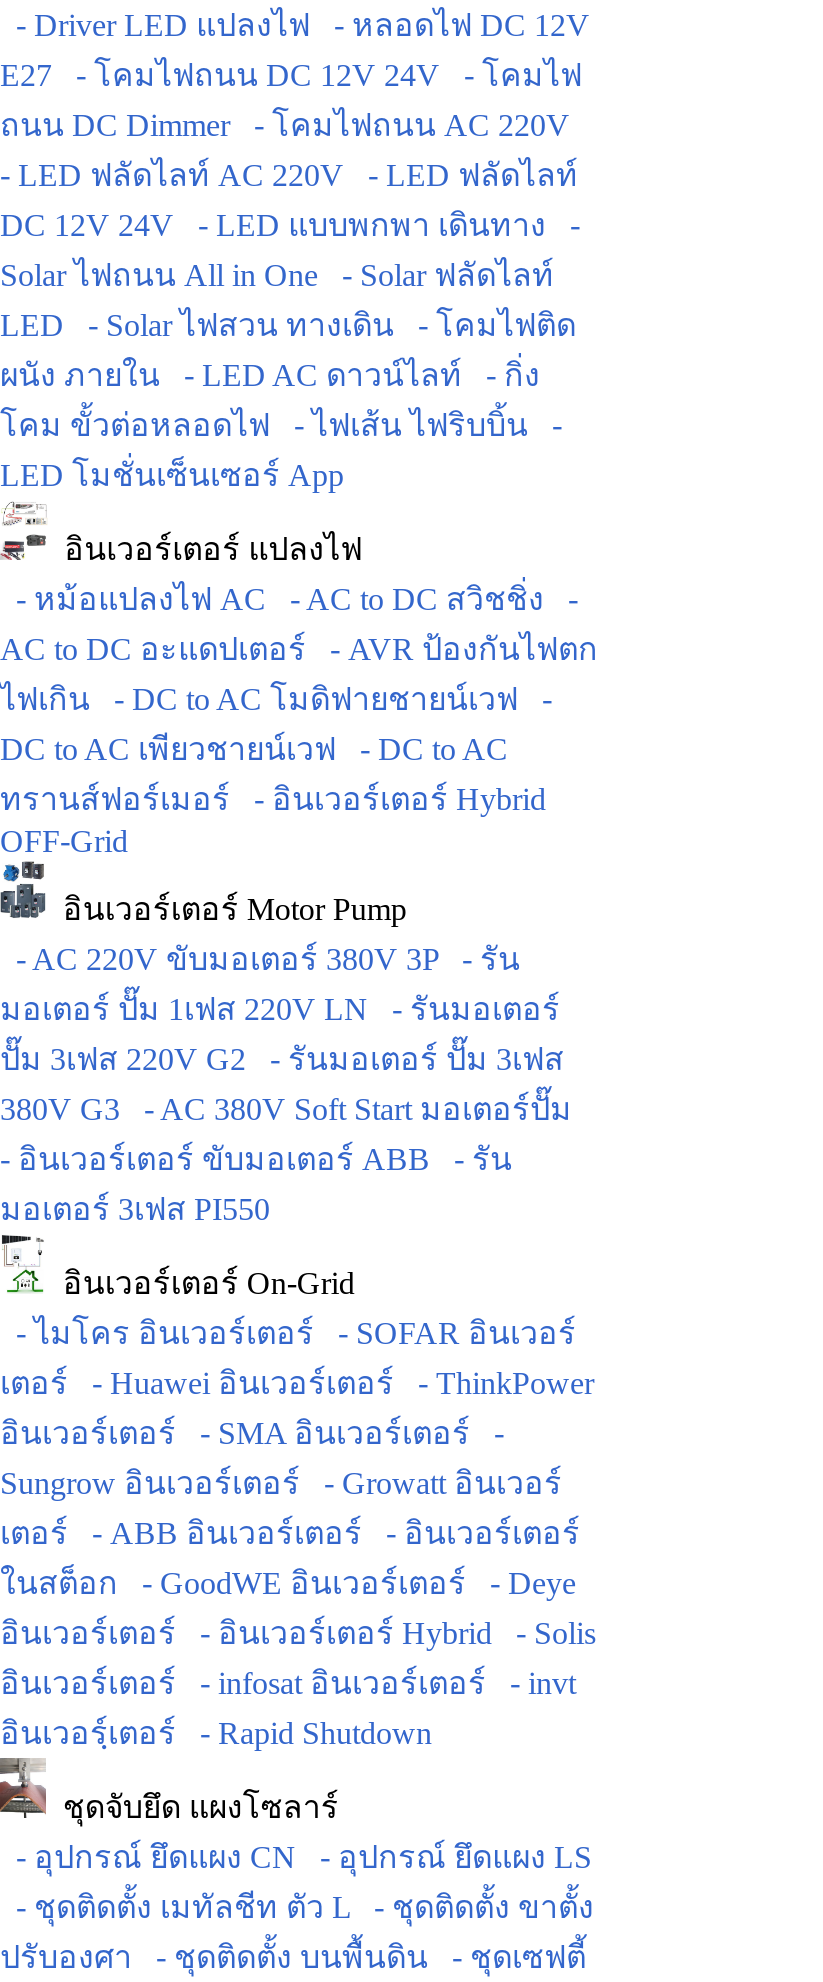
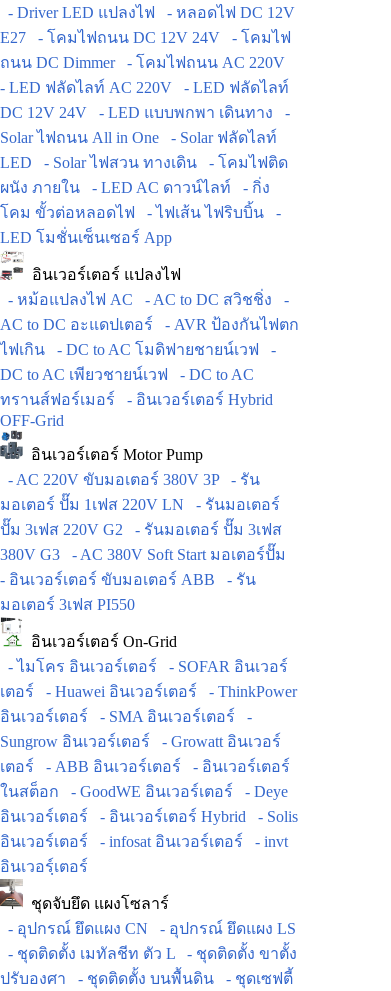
[0,1717,432,1751] อินเวอร์ฺเตอร์ - Rapid Shutdown -> [0,858,88,875] อินเวอร์ฺเตอร์

